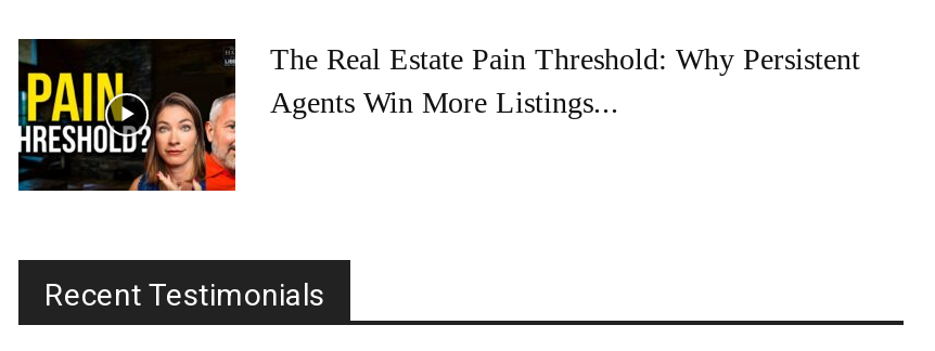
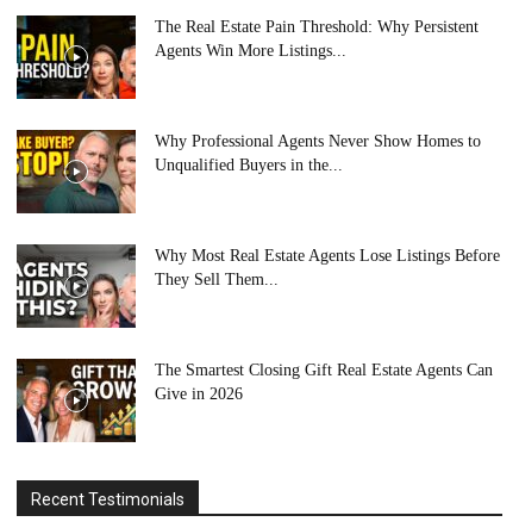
none -> [15,129,481,215] [image] | Why Professional Agents Never Show Homes to | Unqualified Buyers in the...
none -> [15,243,500,329] [image] | Why Most Real Estate Agents Lose Listings Before | They Sell Them...
none -> [15,359,493,443] [image] | The Smartest Closing Gift Real Estate Agents Can | Give in 2026

